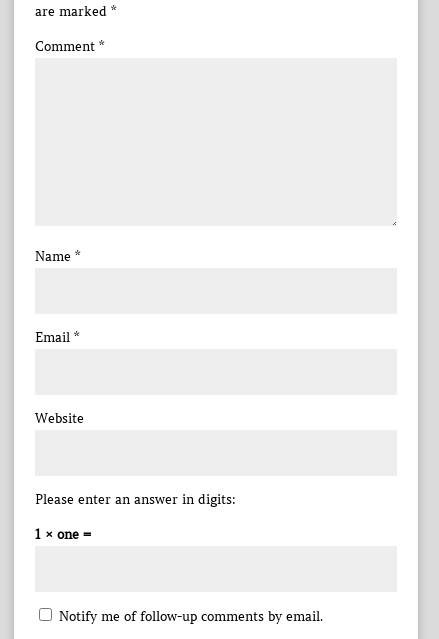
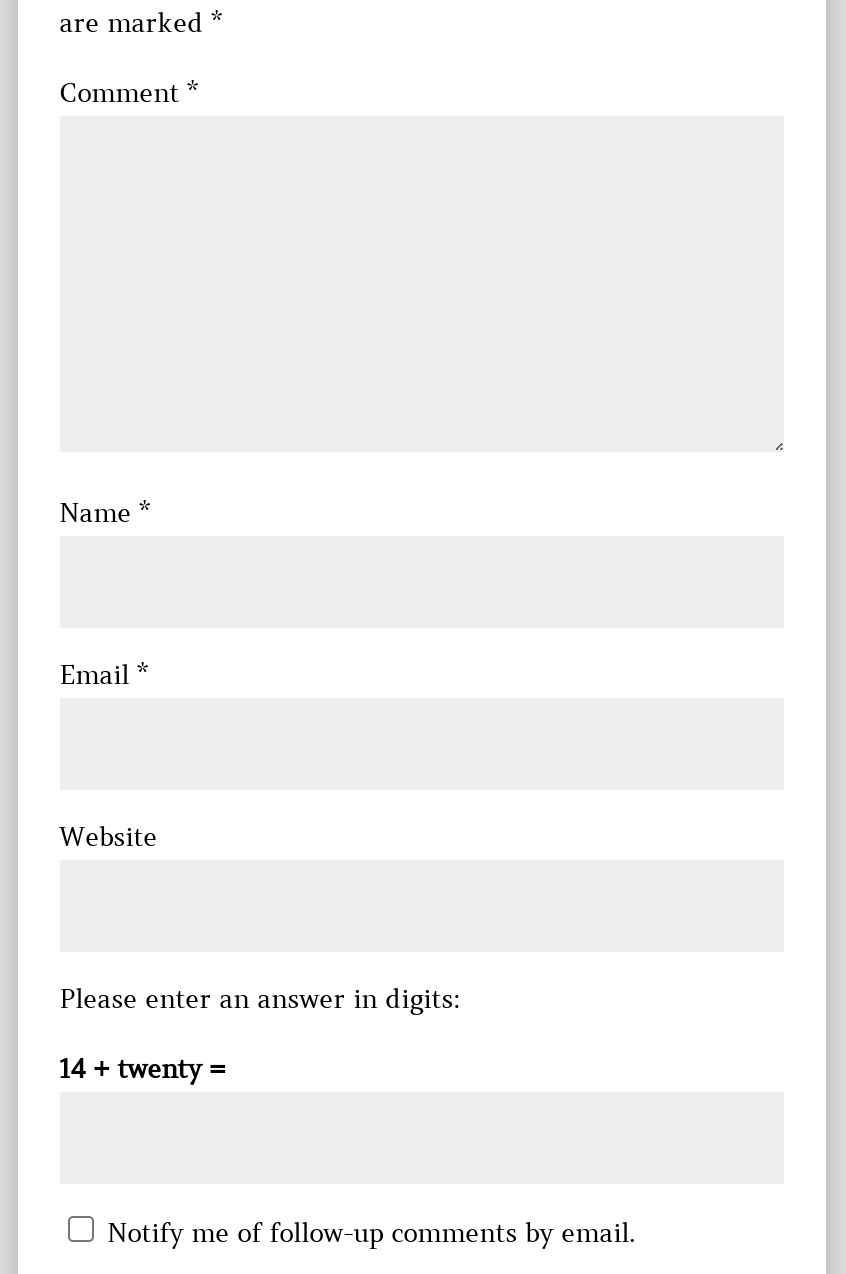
[35,526,91,543] 1 × one = -> [59,1052,225,1086] 14 + twenty =

